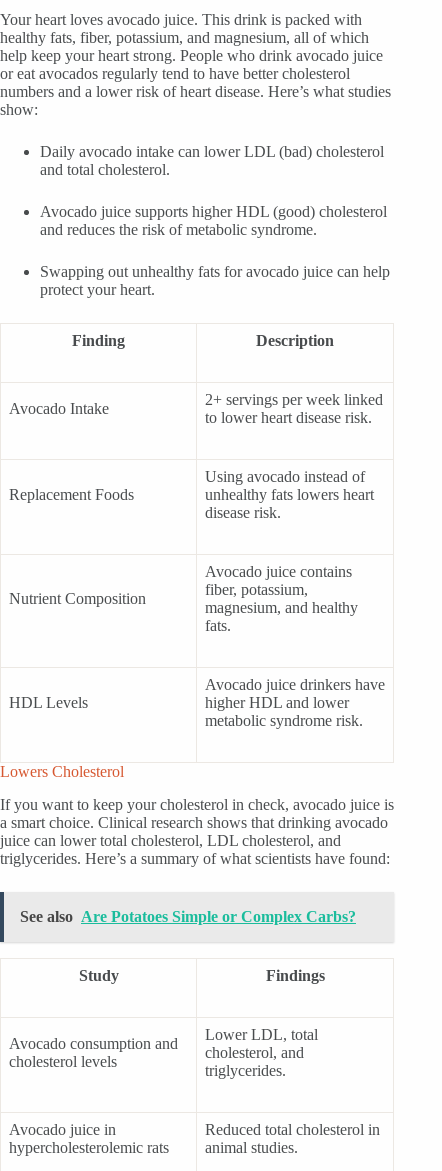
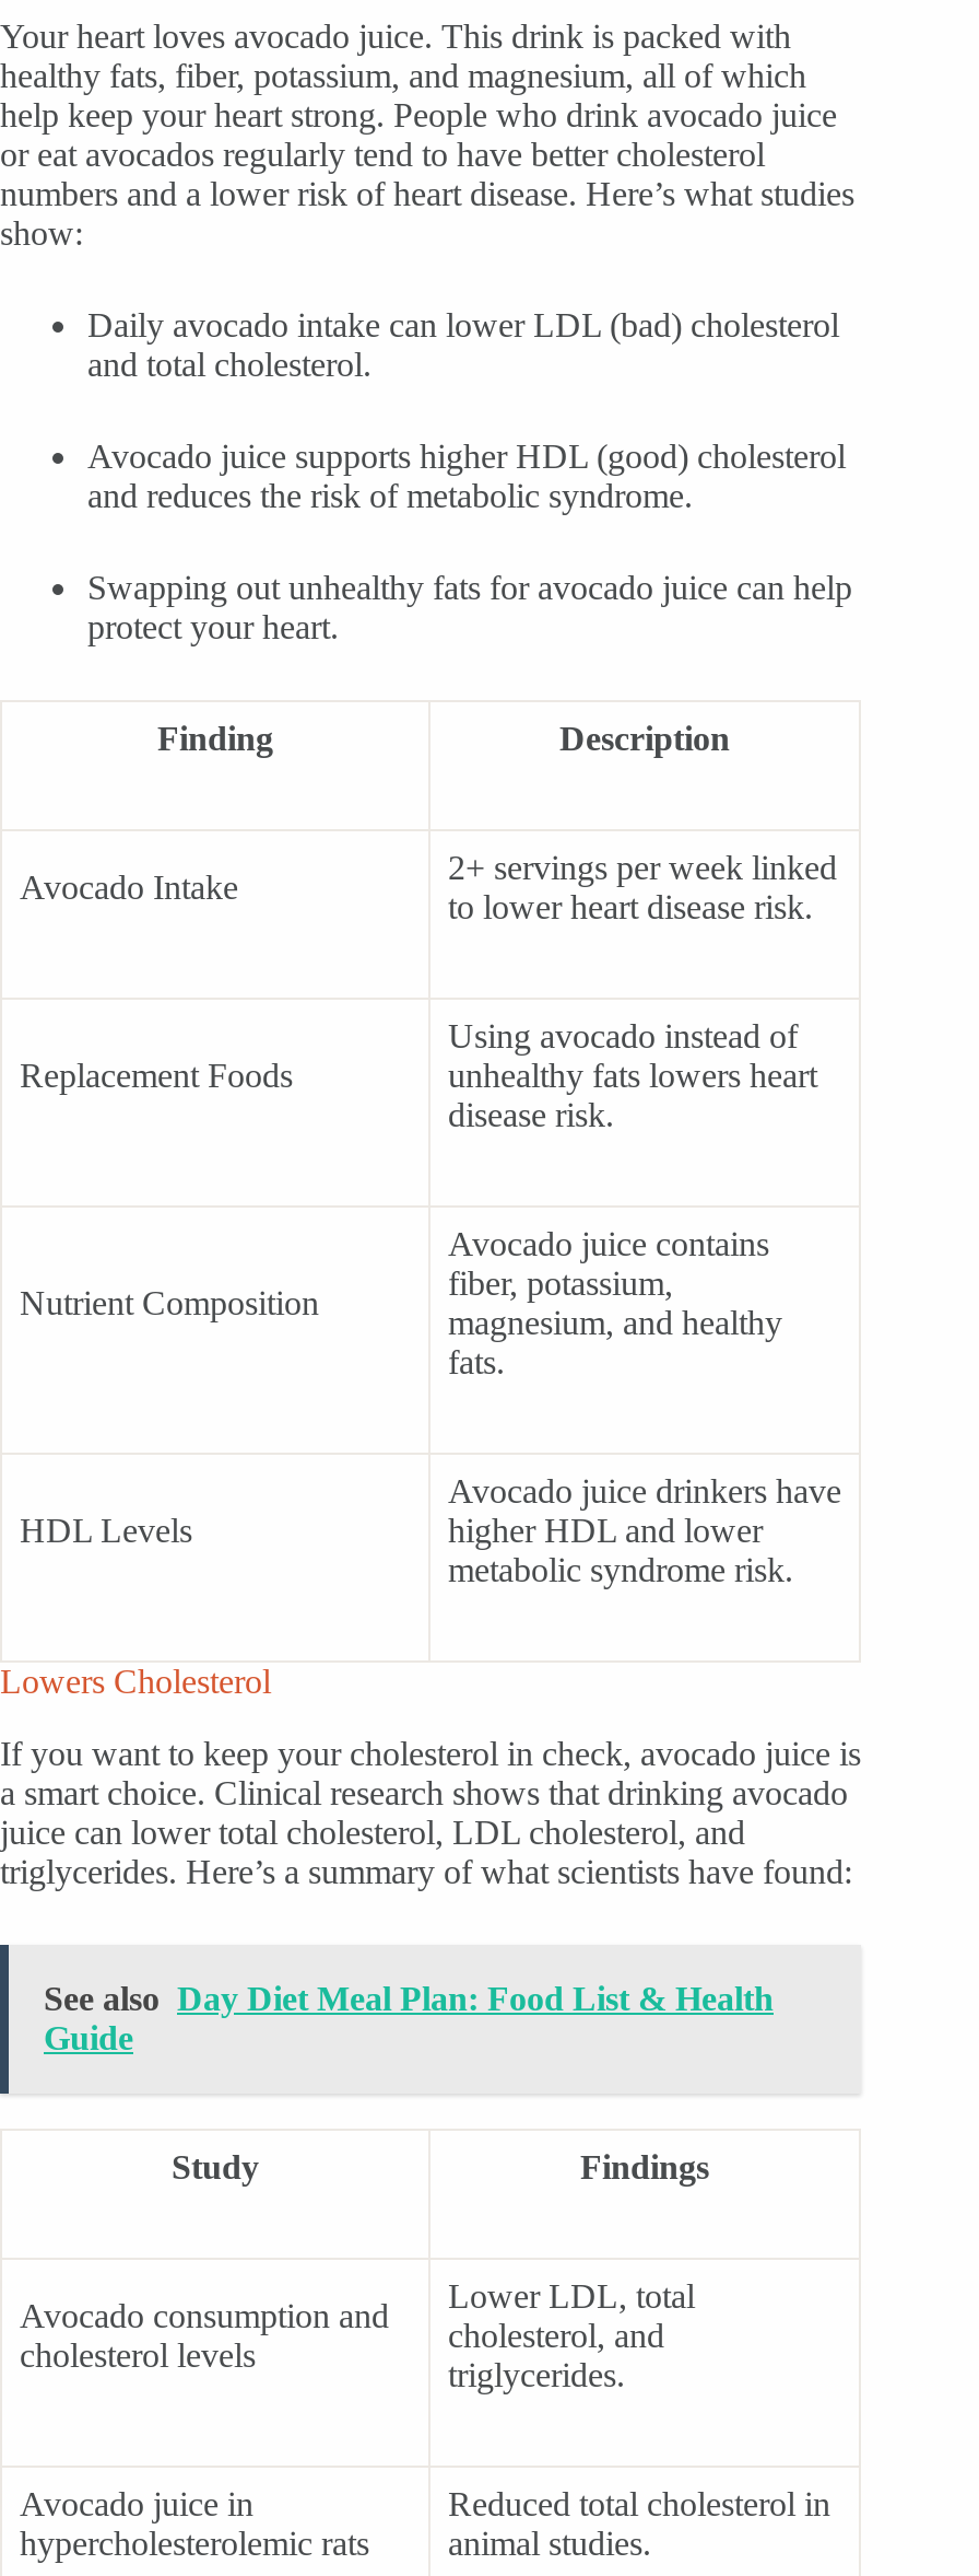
[20,908,356,925] See also Are Potatoes Simple or Complex Carbs? -> [44,1980,774,2056] See also Day Diet Meal Plan: Food List & Health | Guide

